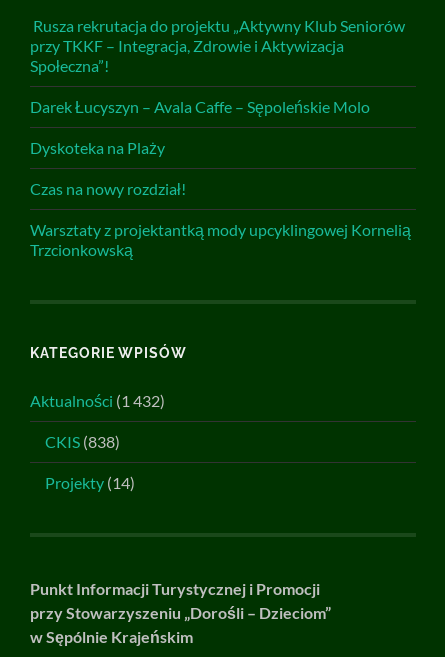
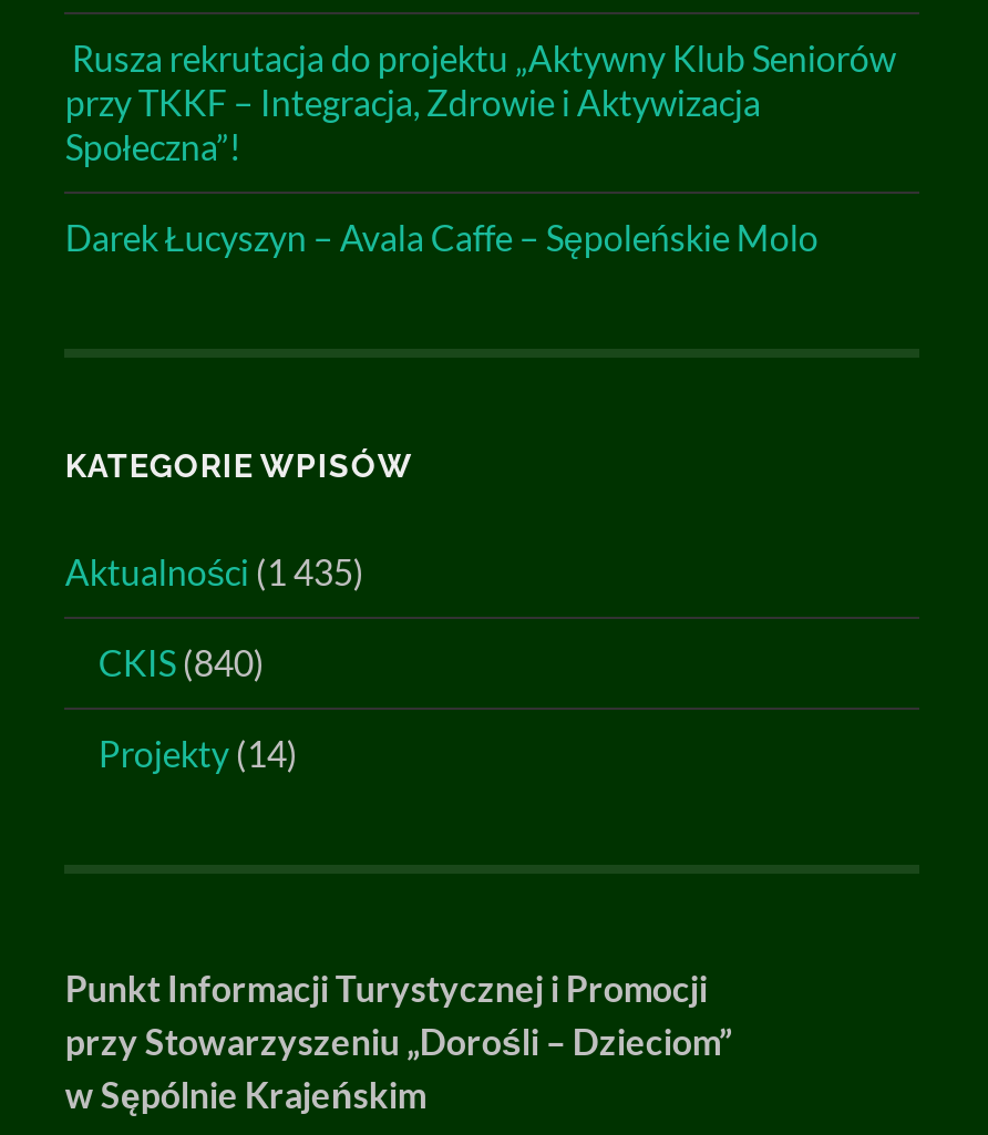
[30,138,411,259] Dyskoteka na Plaży | Czas na nowy rozdział! | Warsztaty z projektantką mody upcyklingowej Kornelią | Trzcionkowską -> none
[30,391,165,410] Aktualności (1 432) -> [65,550,364,592] Aktualności (1 435)
[45,432,120,451] CKIS (838) -> [98,641,265,683] CKIS (840)

